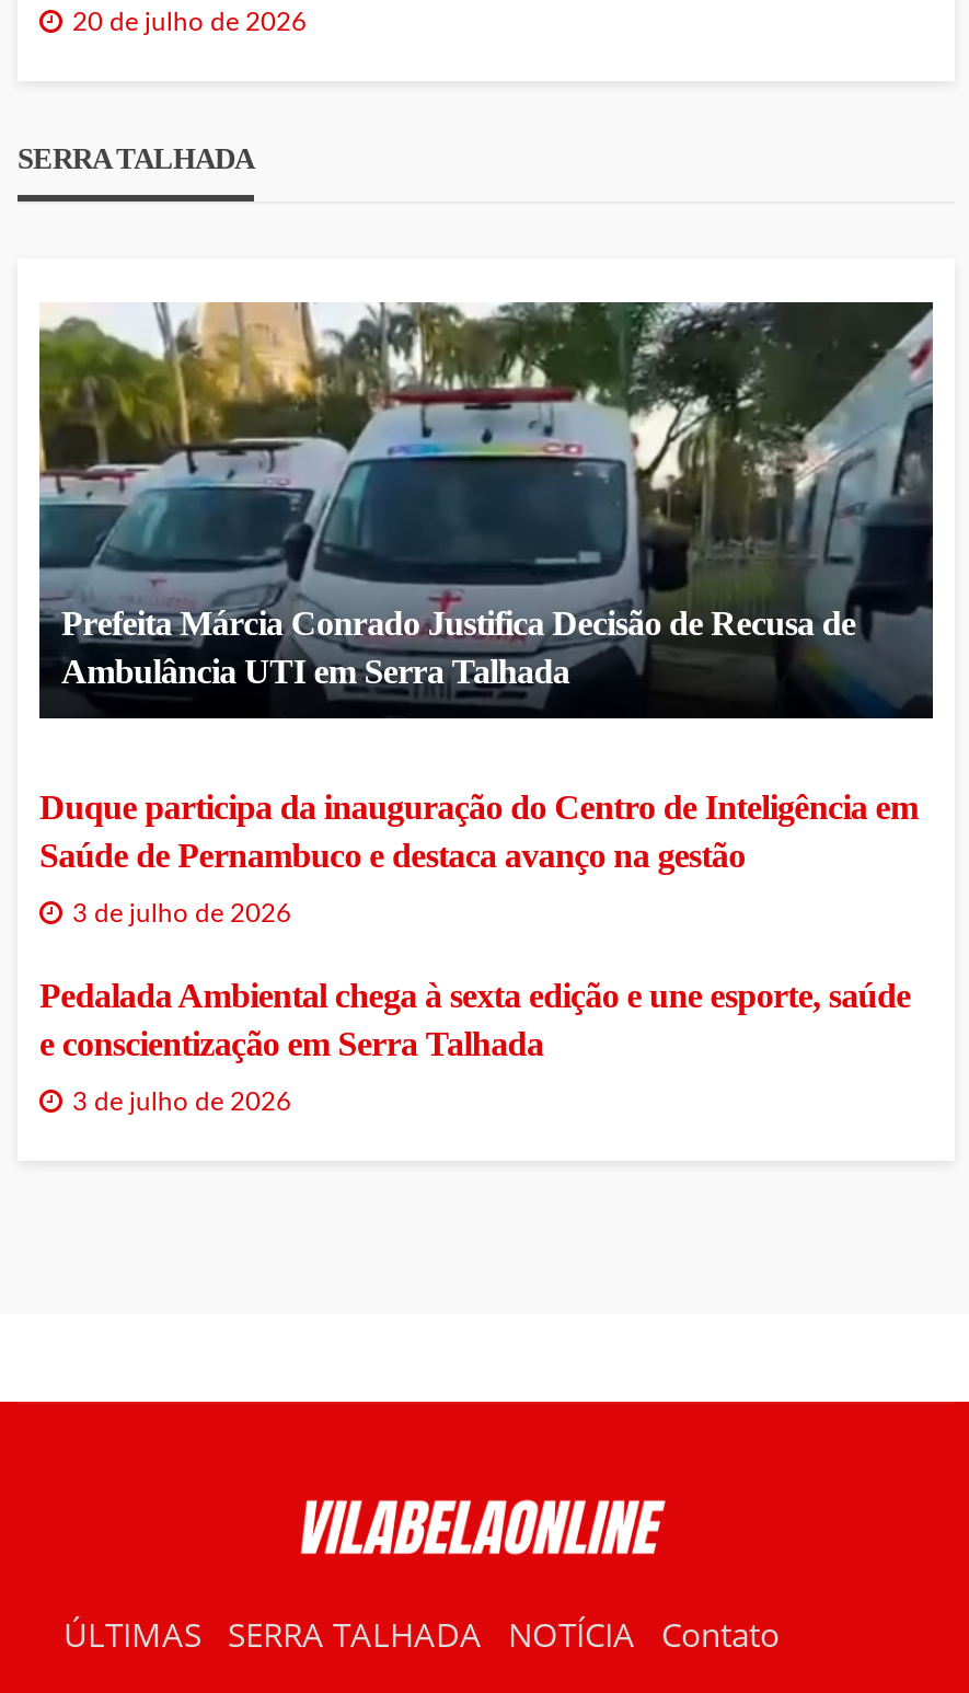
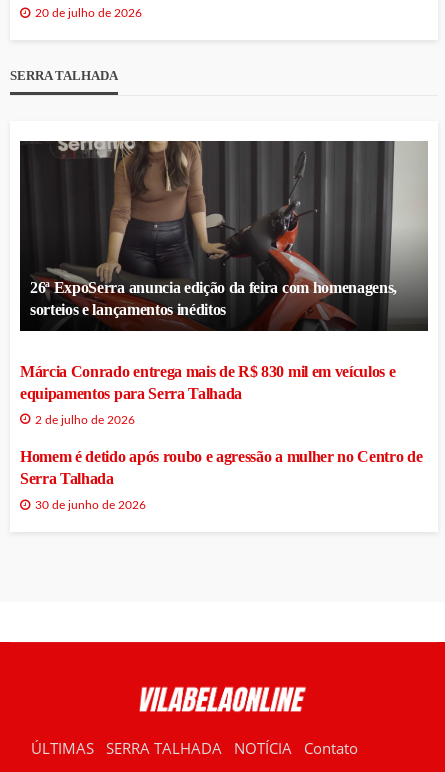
[37,300,933,718] [image] | Prefeita Márcia Conrado Justifica Decisão de Recusa de | Ambulância UTI em Serra Talhada -> [19,140,428,331] [image] | 26ª ExpoSerra anuncia edição da feira com homenagens, | sorteios e lançamentos inéditos
[39,790,918,875] Duque participa da inauguração do Centro de Inteligência em | Saúde de Pernambuco e destaca avanço na gestão -> [20,362,395,401] Márcia Conrado entrega mais de R$ 830 mil em veículos e | equipamentos para Serra Talhada
[72,901,291,928] 3 de julho de 2026 -> [35,413,135,425] 2 de julho de 2026
[39,978,911,1063] Pedalada Ambiental chega à sexta edição e une esporte, saúde | e conscientização em Serra Talhada -> [20,448,422,487] Homem é detido após roubo e agressão a mulher no Centro de | Serra Talhada
[72,1089,291,1116] 3 de julho de 2026 -> [35,499,146,511] 30 de junho de 2026

